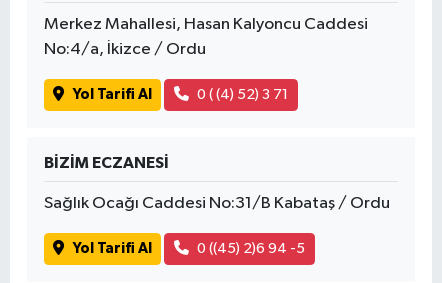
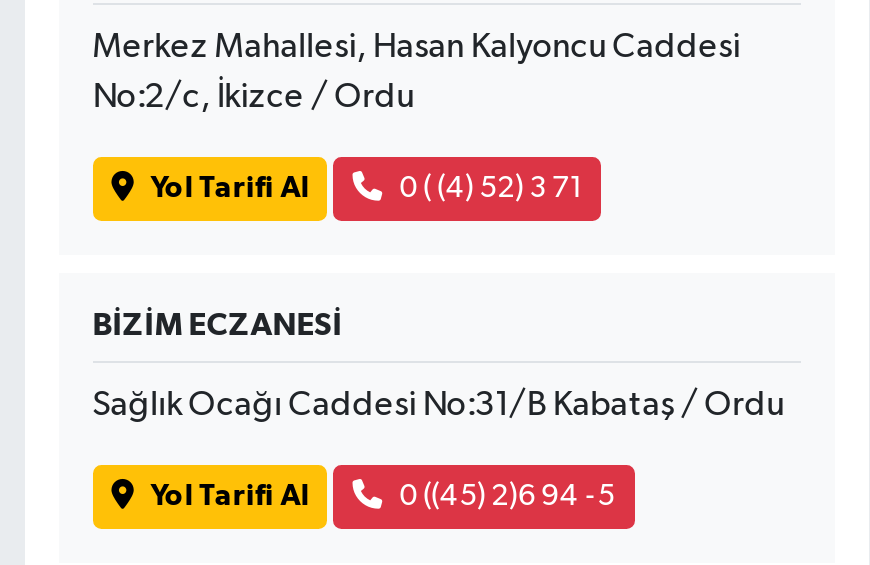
[44,41,206,58] No:4/a, İkizce / Ordu -> [93,80,415,114] No:2/c, İkizce / Ordu

